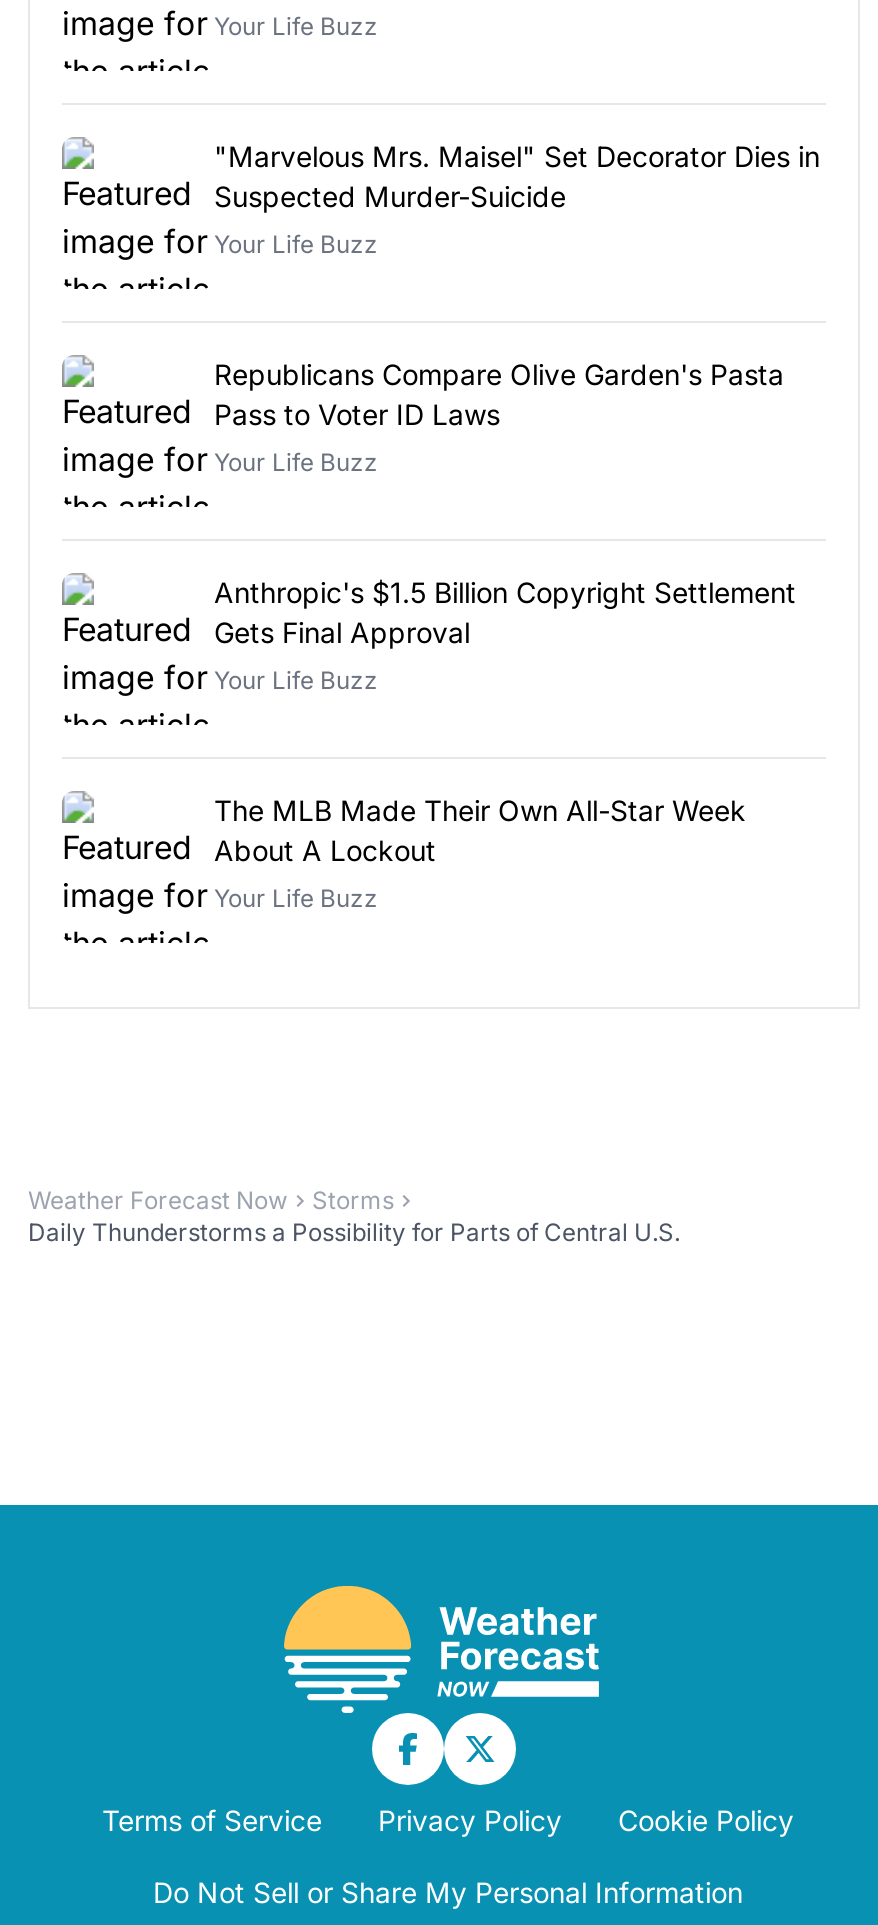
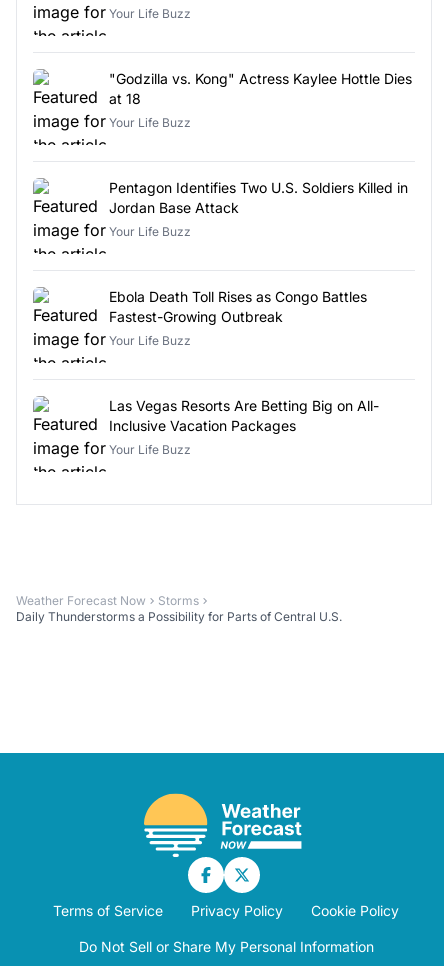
[214,138,820,212] "Marvelous Mrs. Maisel" Set Decorator Dies in | Suspected Murder-Suicide -> [109,70,412,107] "Godzilla vs. Kong" Actress Kaylee Hottle Dies | at 18
[214,356,784,430] Republicans Compare Olive Garden's Pasta | Pass to Voter ID Laws -> [109,179,408,216] Pentagon Identifies Two U.S. Soldiers Killed in | Jordan Base Attack
[214,574,796,648] Anthropic's $1.5 Billion Copyright Settlement | Gets Final Approval -> [109,288,367,325] Ebola Death Toll Rises as Congo Battles | Fastest-Growing Outbreak
[214,792,746,866] The MLB Made Their Own All-Star Week | About A Lockout -> [109,397,379,434] Las Vegas Resorts Are Betting Big on All- | Inclusive Vacation Packages

